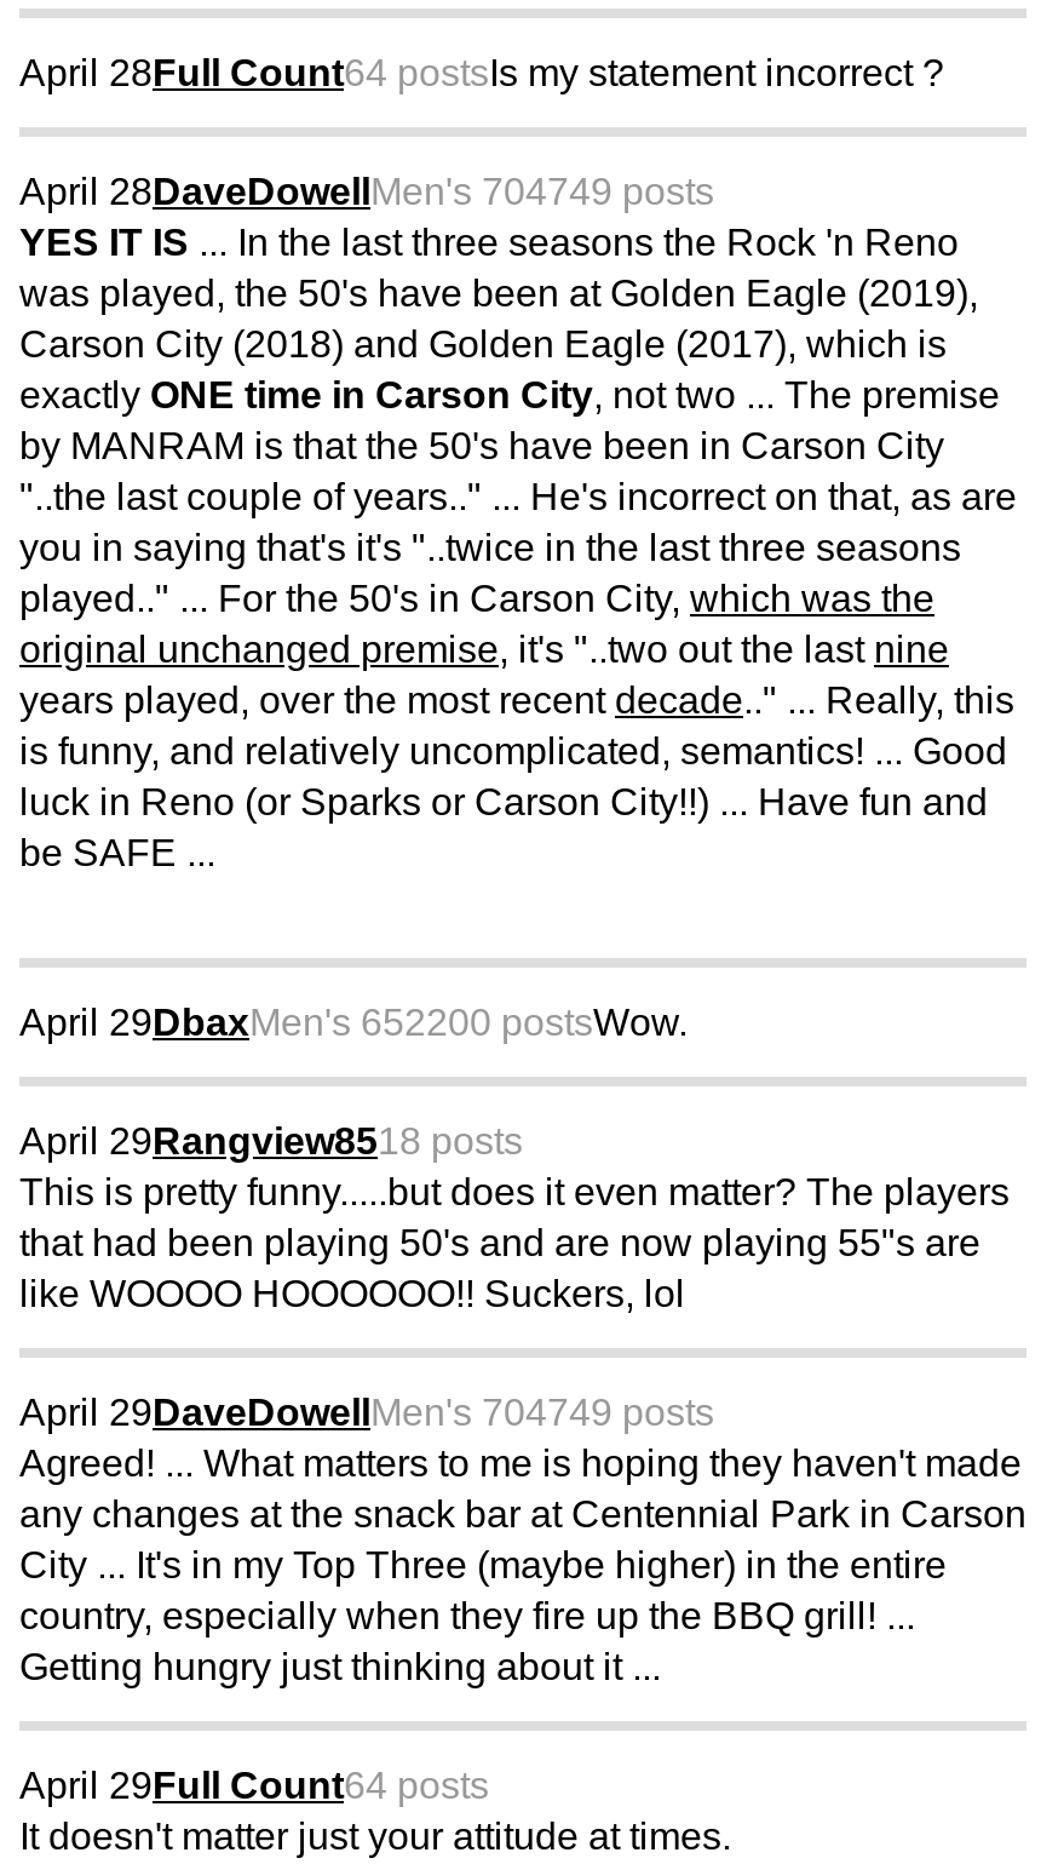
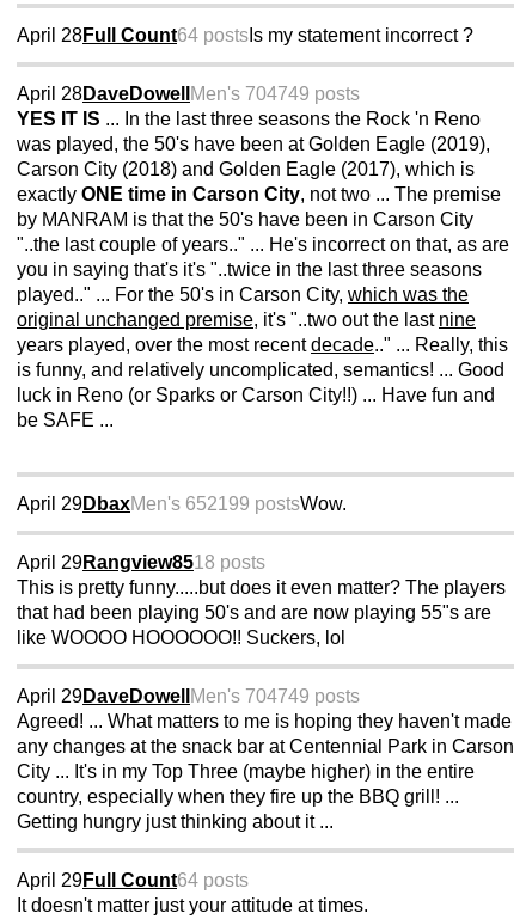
[19,1002,688,1043] April 29DbaxMen's 652200 postsWow. -> [17,494,347,514] April 29DbaxMen's 652199 postsWow.

